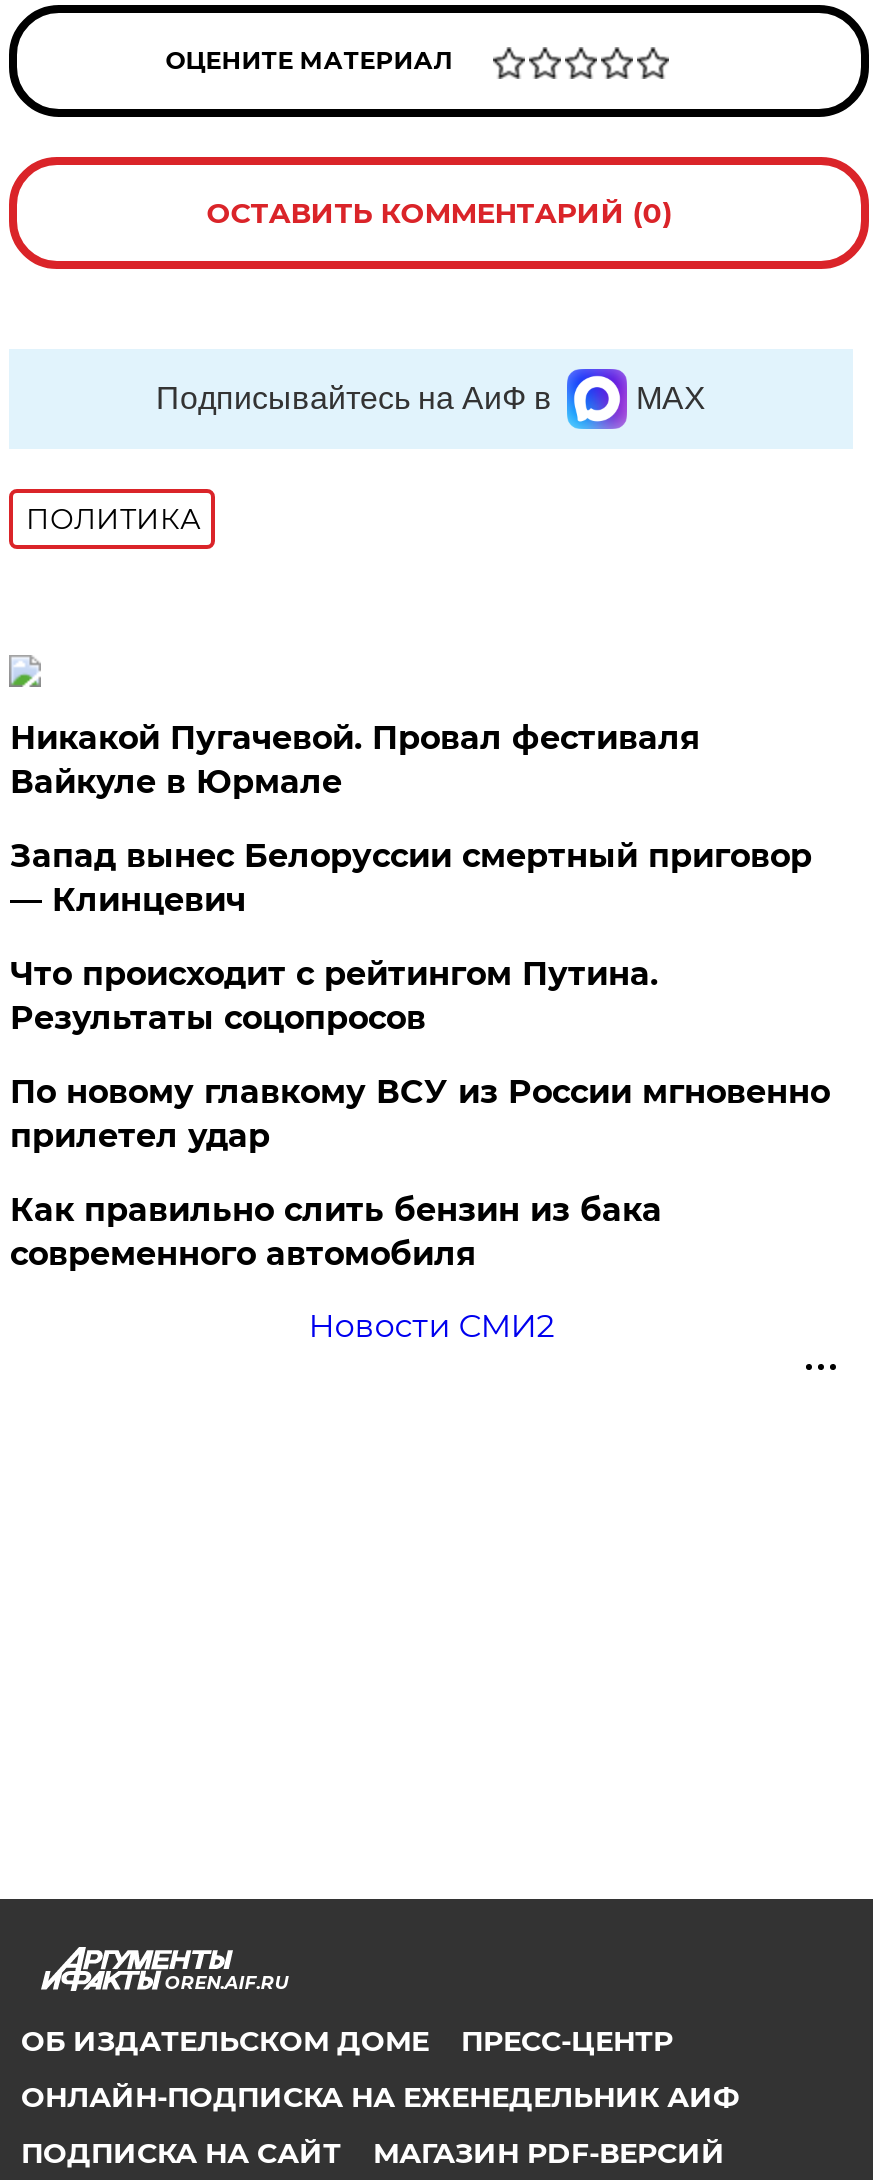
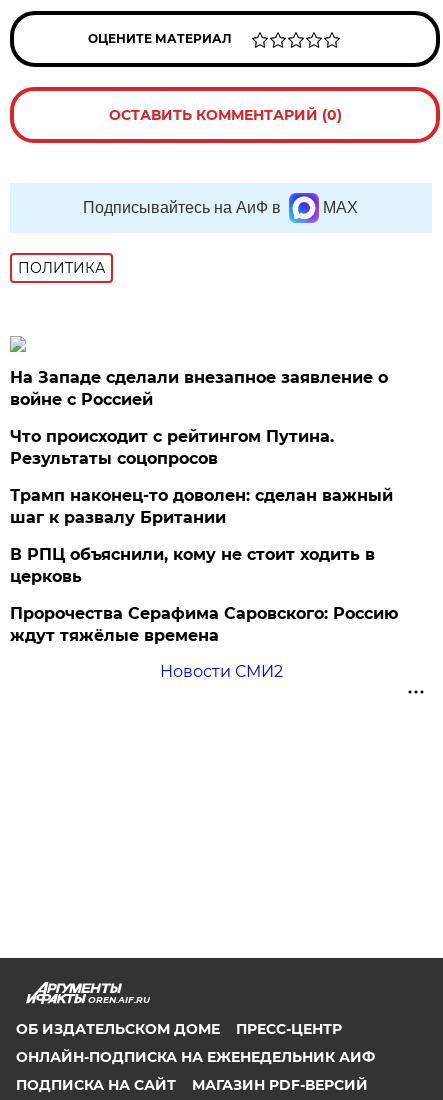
[10,719,812,919] Никакой Пугачевой. Провал фестиваля | Вайкуле в Юрмале | Запад вынес Белоруссии смертный приговор | — Клинцевич -> [10,368,388,409] На Западе сделали внезапное заявление о | войне с Россией
moved [10,955,658,1037] -> [10,427,334,468]: Что происходит с рейтингом Путина. | Результаты соцопросов
[10,1073,830,1273] По новому главкому ВСУ из России мгновенно | прилетел удар | Как правильно слить бензин из бака | современного автомобиля -> [10,486,398,645] Трамп наконец-то доволен: сделан важный | шаг к развалу Британии | В РПЦ объяснили, кому не стоит ходить в | церковь | Пророчества Серафима Саровского: Россию | ждут тяжёлые времена

